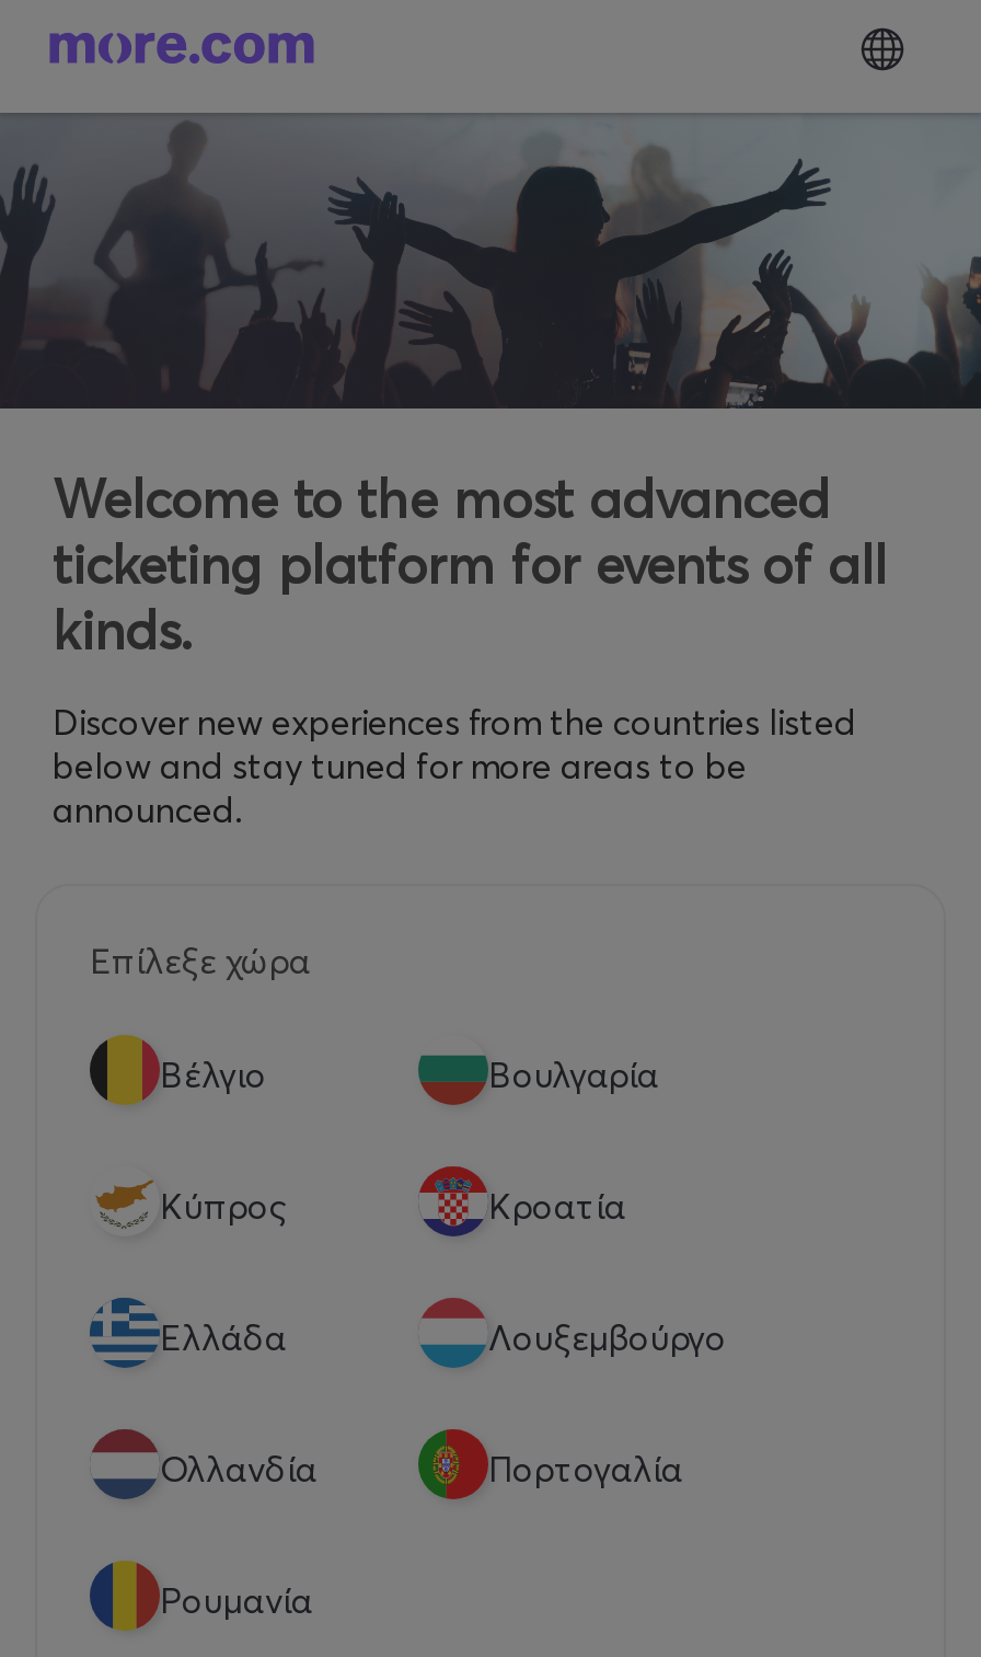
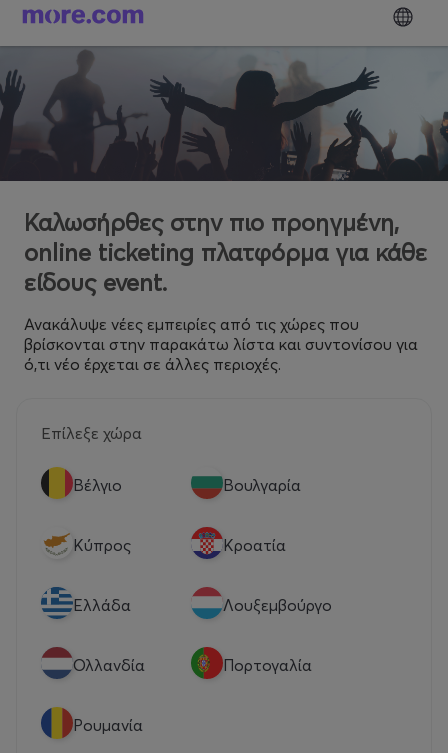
[53,467,887,661] Welcome to the most advanced | ticketing platform for events of all | kinds. -> [24,207,427,296] Καλωσήρθες στην πιο προηγμένη, | online ticketing πλατφόρμα για κάθε | είδους event.
[53,699,856,830] Discover new experiences from the countries listed | below and stay tuned for more areas to be | announced. -> [24,313,418,373] Ανακάλυψε νέες εμπειρίες από τις χώρες που | βρίσκονται στην παρακάτω λίστα και συντονίσου για | ό,τι νέο έρχεται σε άλλες περιοχές.

